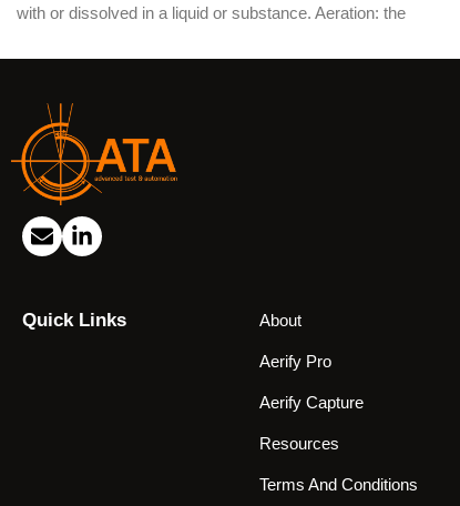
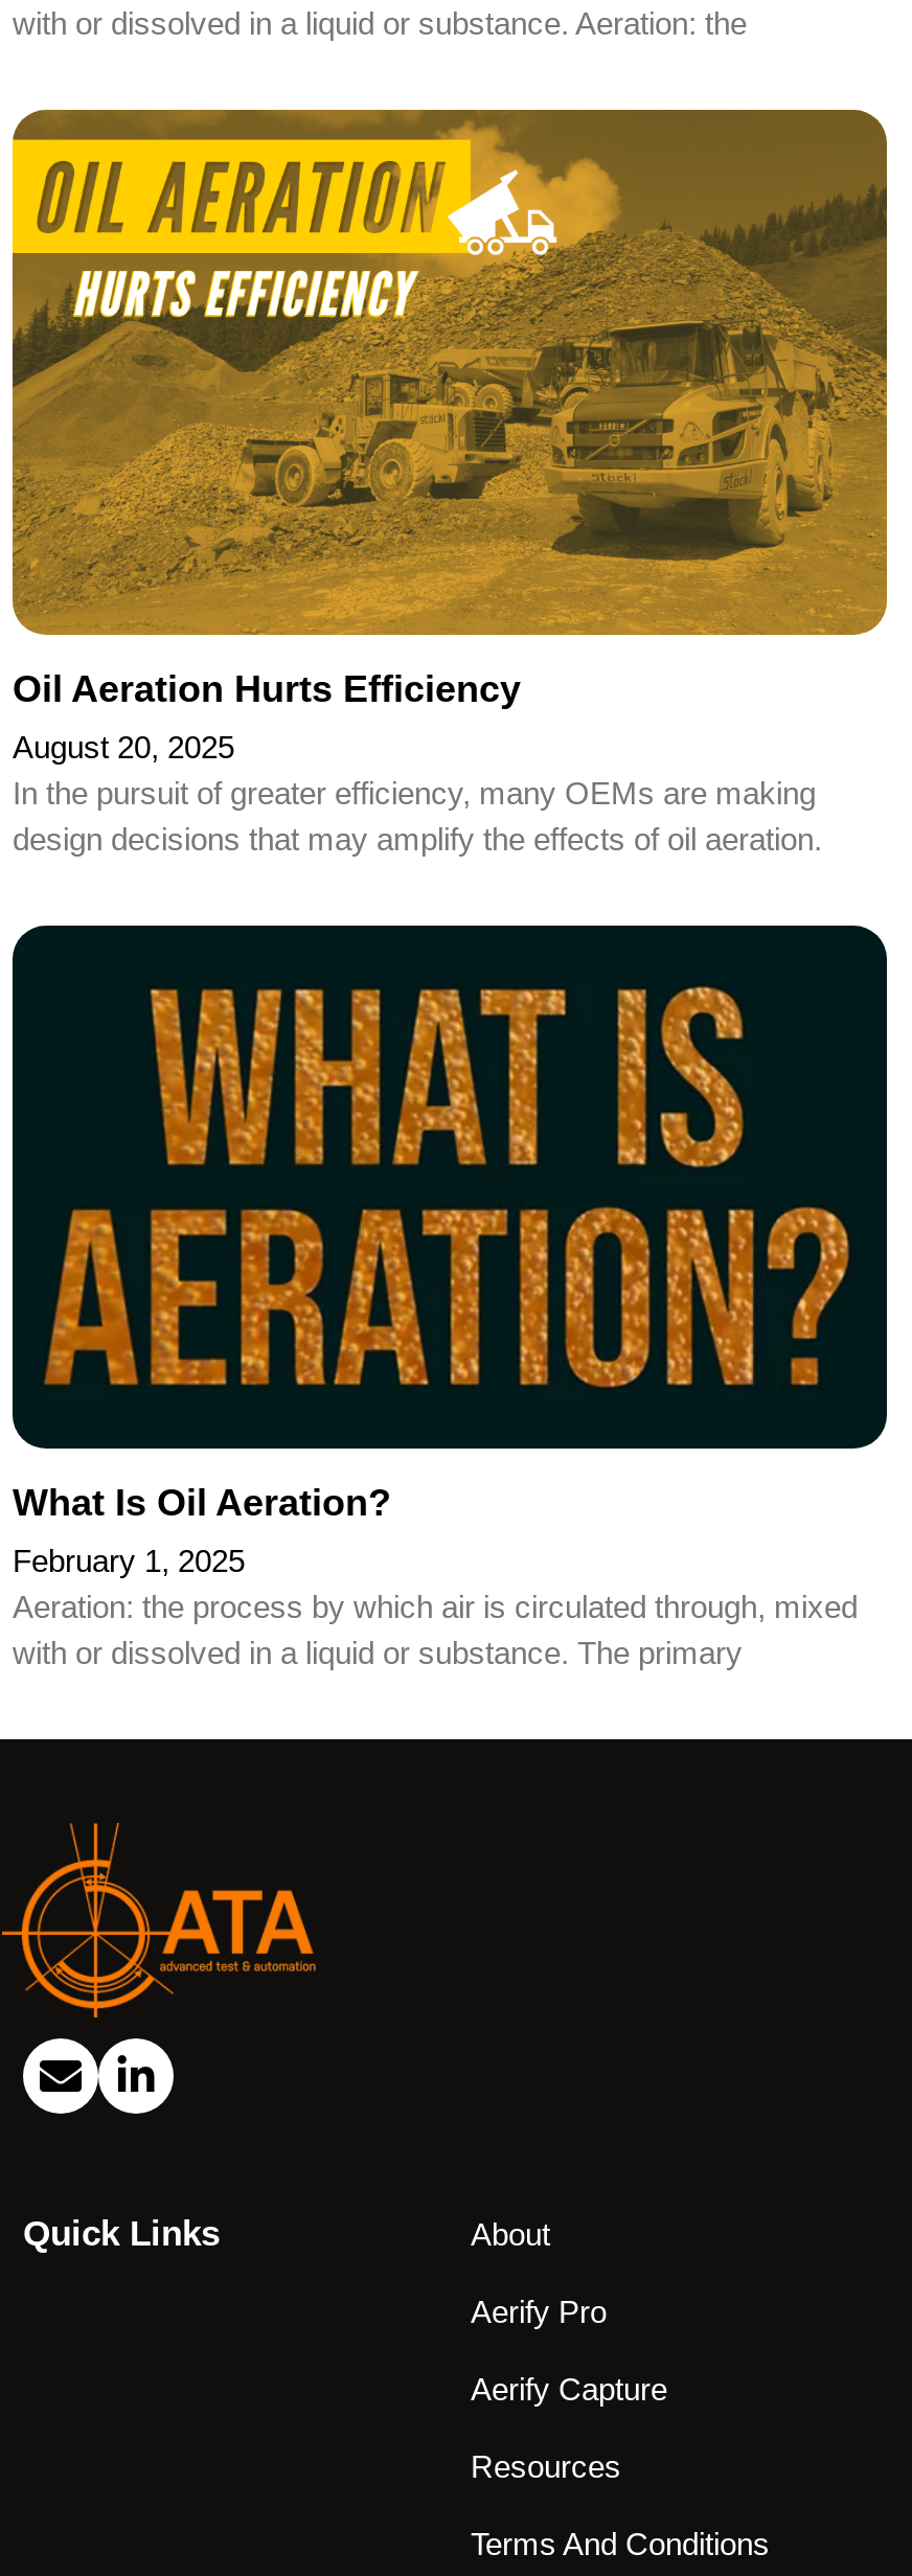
none -> [10,109,889,856] [image] | Oil Aeration Hurts Efficiency | August 20, 2025 | In the pursuit of greater efficiency, many OEMs are making | design decisions that may amplify the effects of oil aeration.
none -> [10,922,889,1672] [image] | What Is Oil Aeration? | February 1, 2025 | Aeration: the process by which air is circulated through, mixed | with or dissolved in a liquid or substance. The primary

